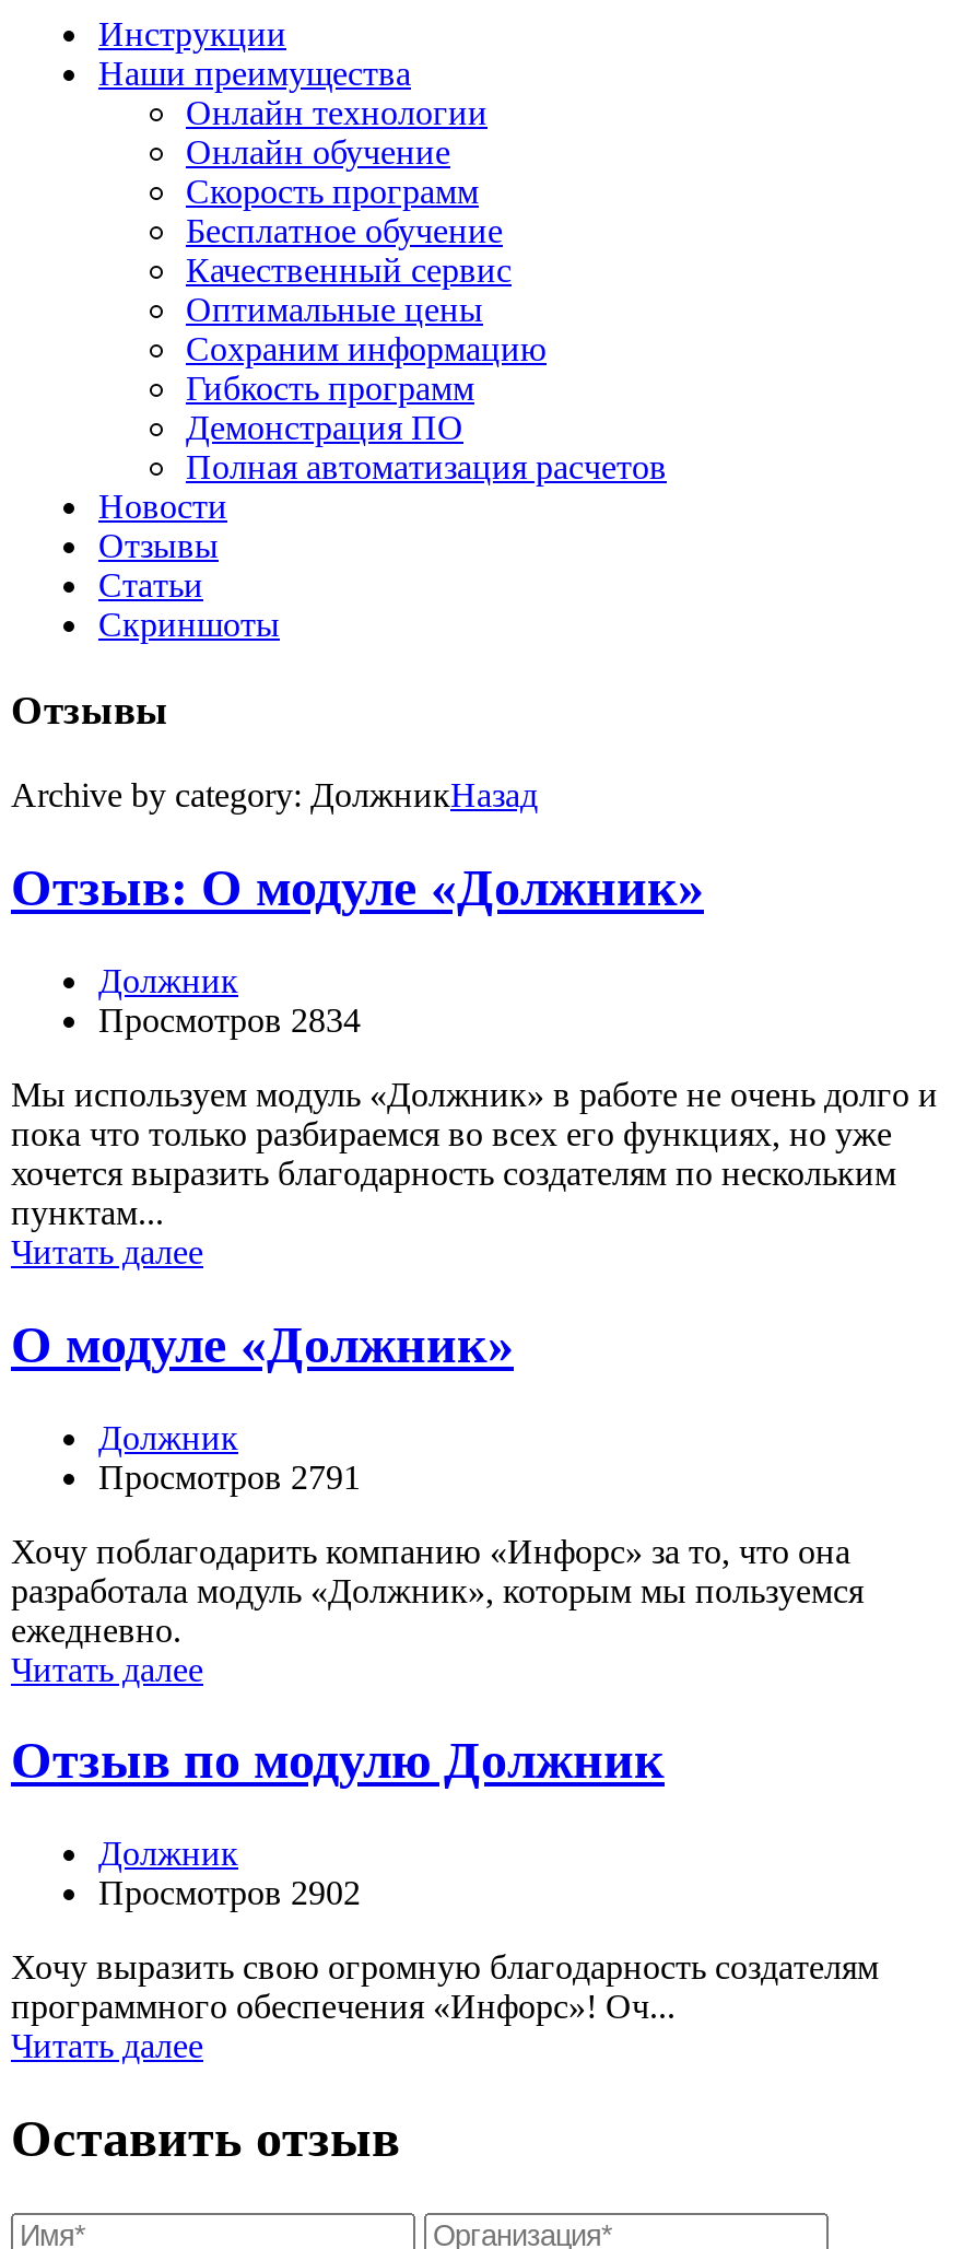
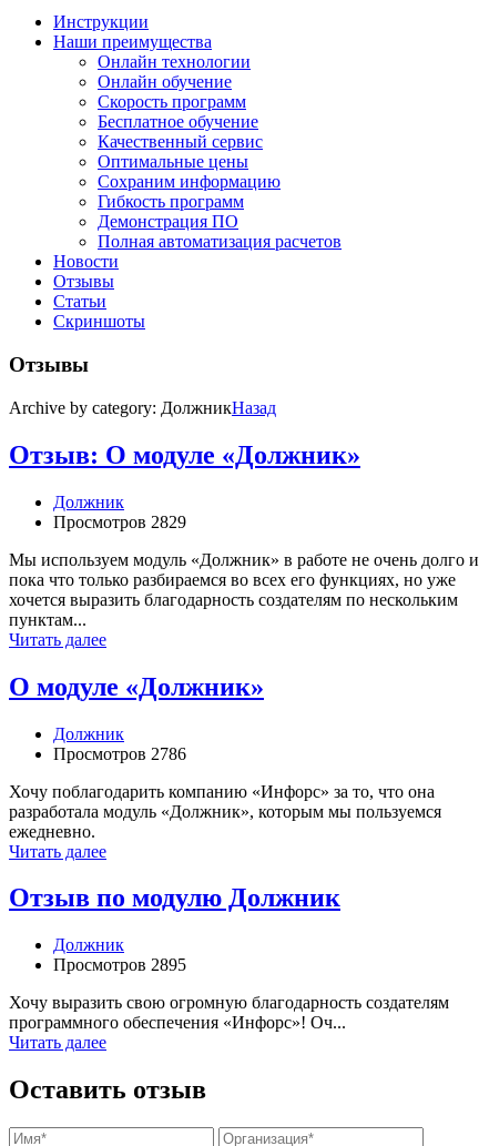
[98,1001,361,1038] Просмотров 2834 -> [53,512,186,531] Просмотров 2829
[98,1457,361,1495] Просмотров 2791 -> [53,744,186,763] Просмотров 2786
[98,1875,361,1912] Просмотров 2902 -> [53,956,186,974] Просмотров 2895

